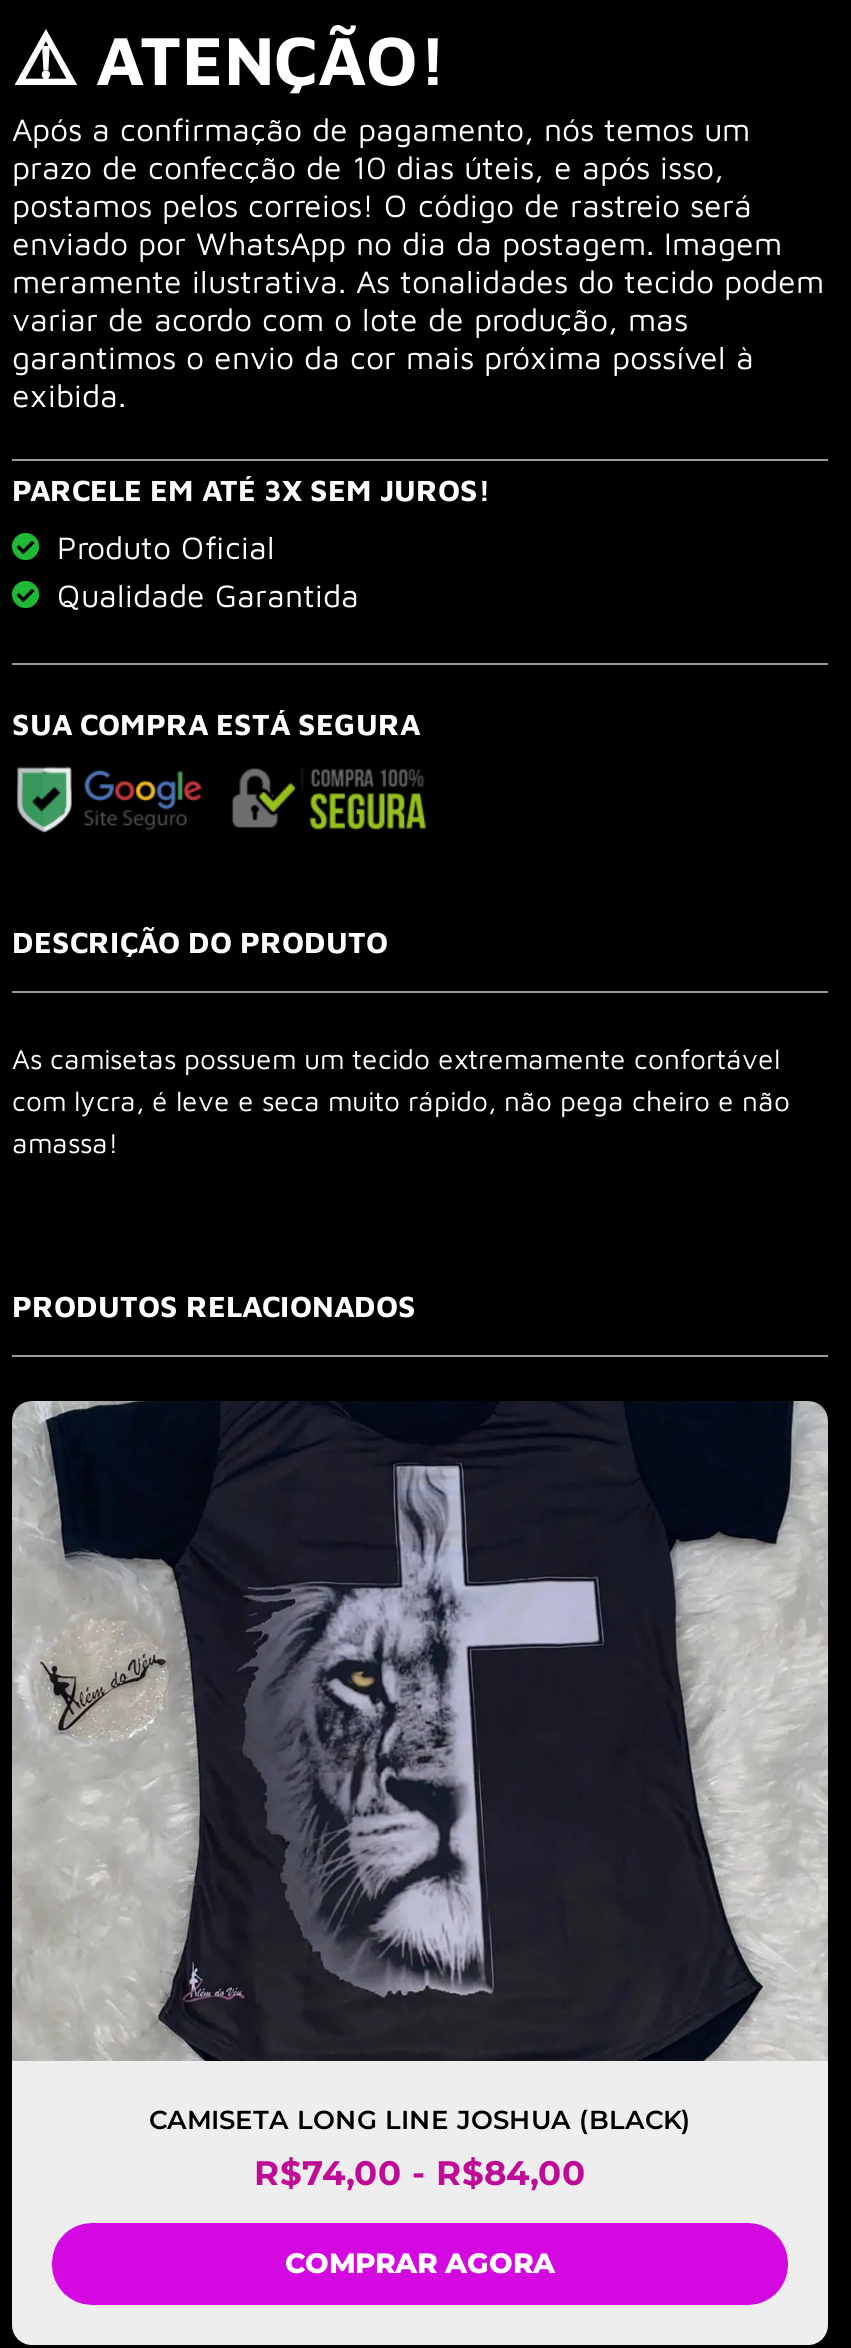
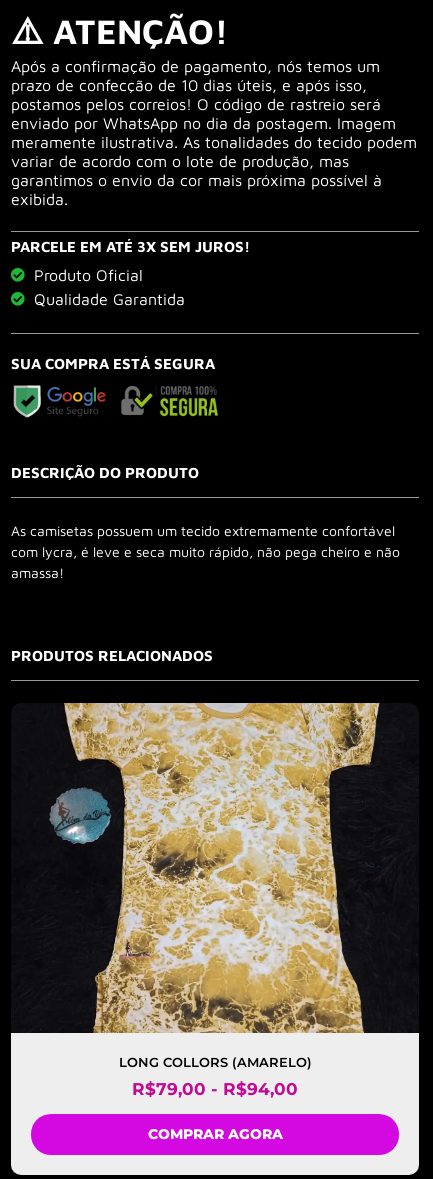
[10,1399,830,2194] [image] | CAMISETA LONG LINE JOSHUA (BLACK) | R$74,00 - R$84,00 -> [11,702,419,1098] [image] | LONG COLLORS (AMARELO) | R$79,00 - R$94,00

